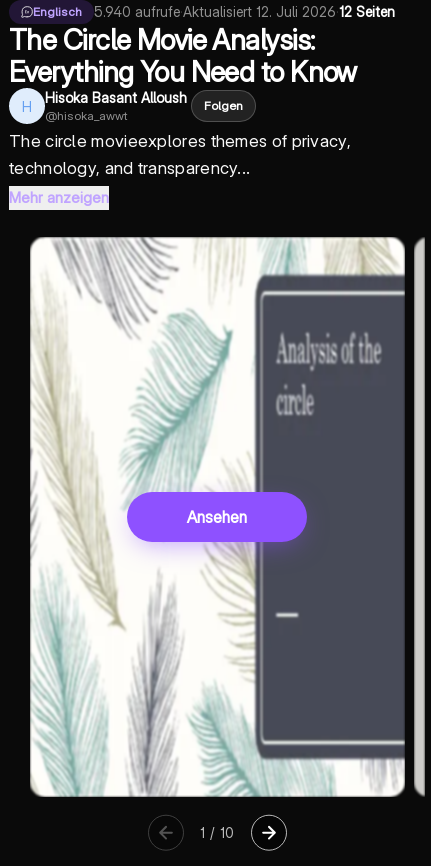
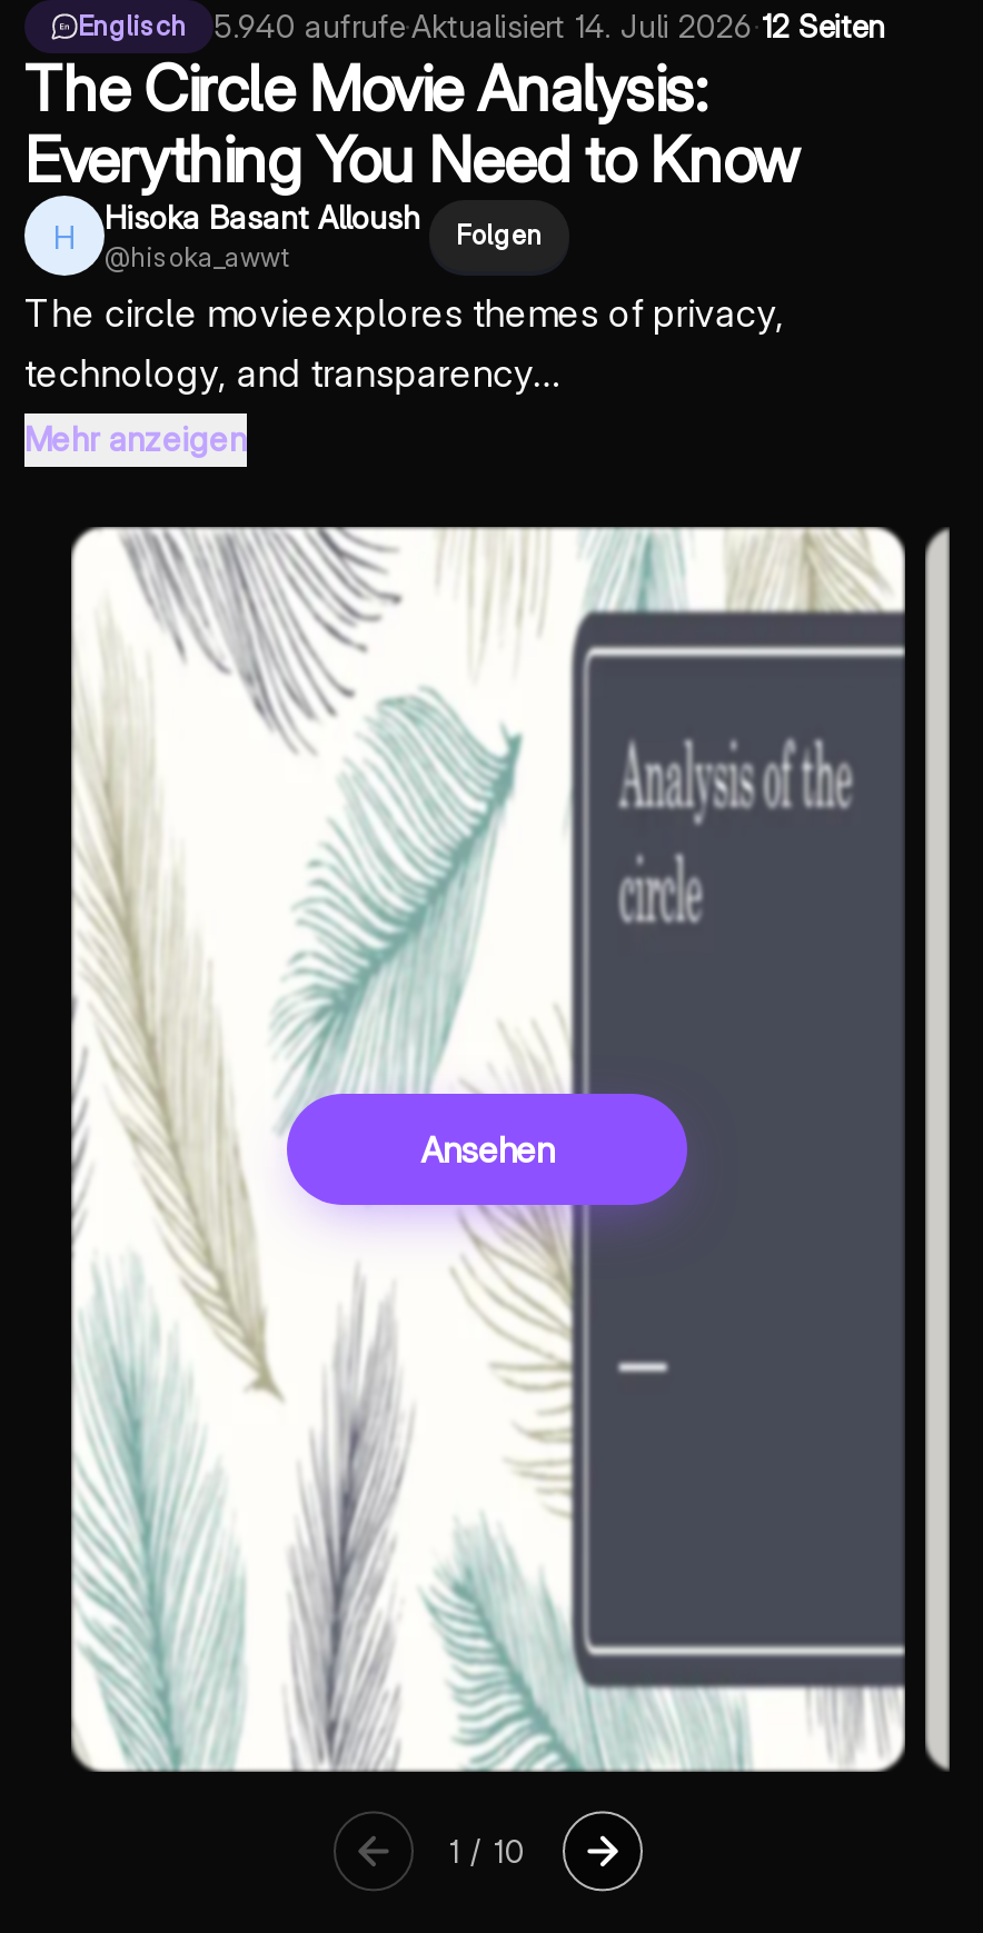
[94,3,395,20] 5.940 aufrufe · Aktualisiert 12. Juli 2026 · 12 Seiten -> [214,7,885,44] 5.940 aufrufe · Aktualisiert 14. Juli 2026 · 12 Seiten

